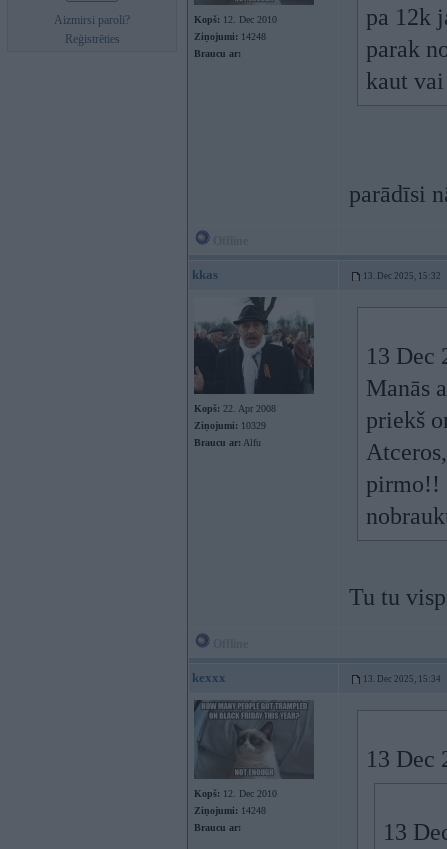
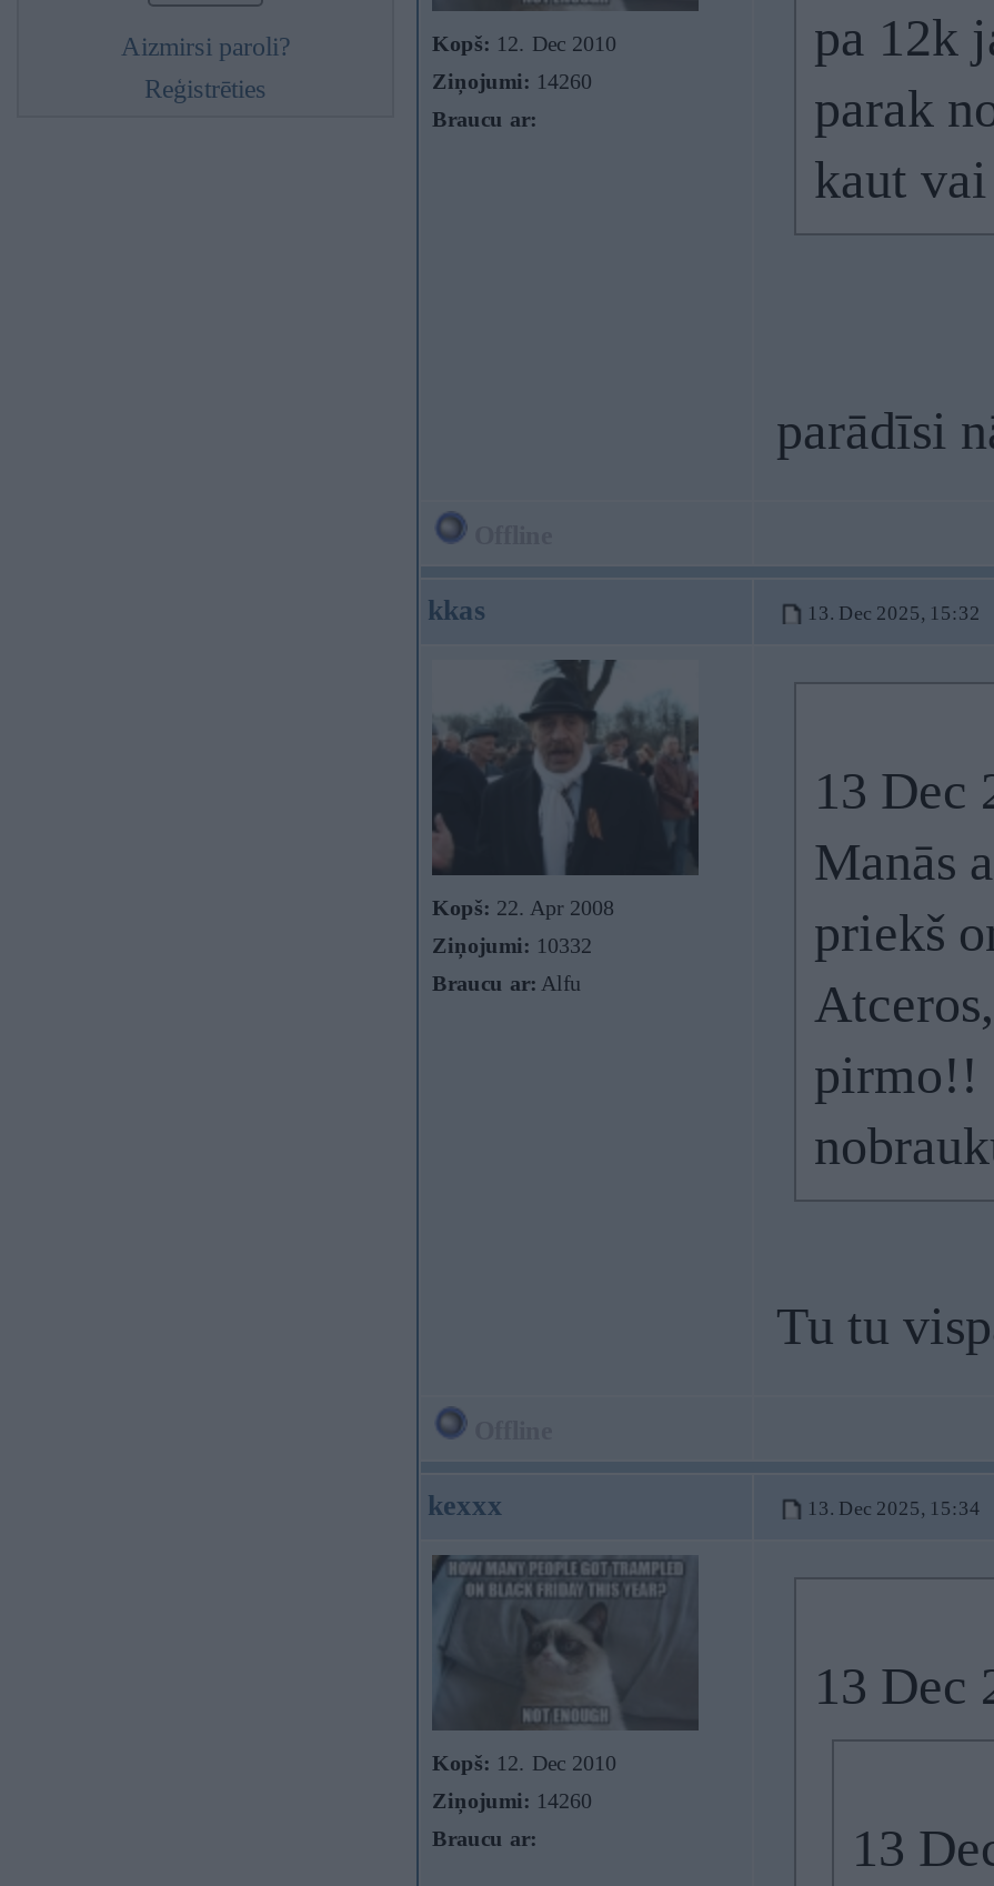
[194,31,266,42] Ziņojumi: 14248 -> [432,69,592,93] Ziņojumi: 14260
[194,420,266,431] Ziņojumi: 10329 -> [432,933,592,957] Ziņojumi: 10332
[194,805,266,816] Ziņojumi: 14248 -> [432,1788,592,1813] Ziņojumi: 14260

